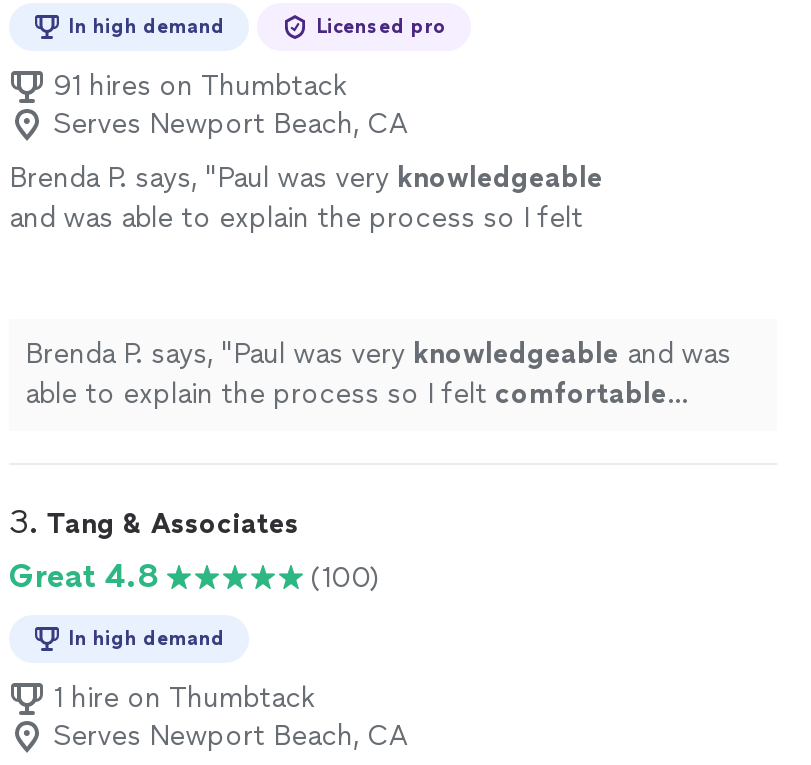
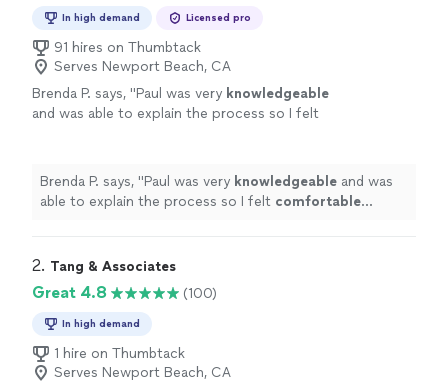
[9,503,299,541] 3. Tang & Associates -> [32,256,176,275] 2. Tang & Associates

